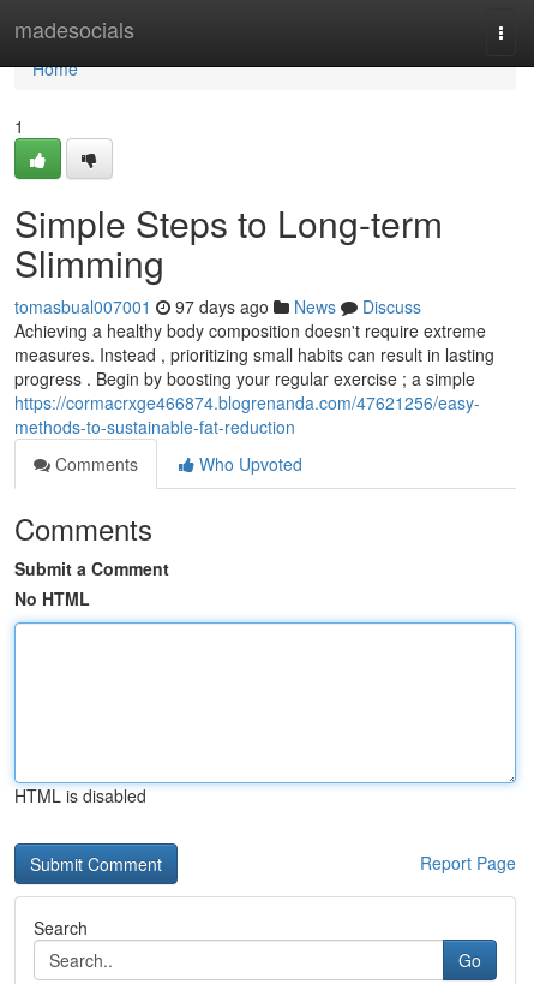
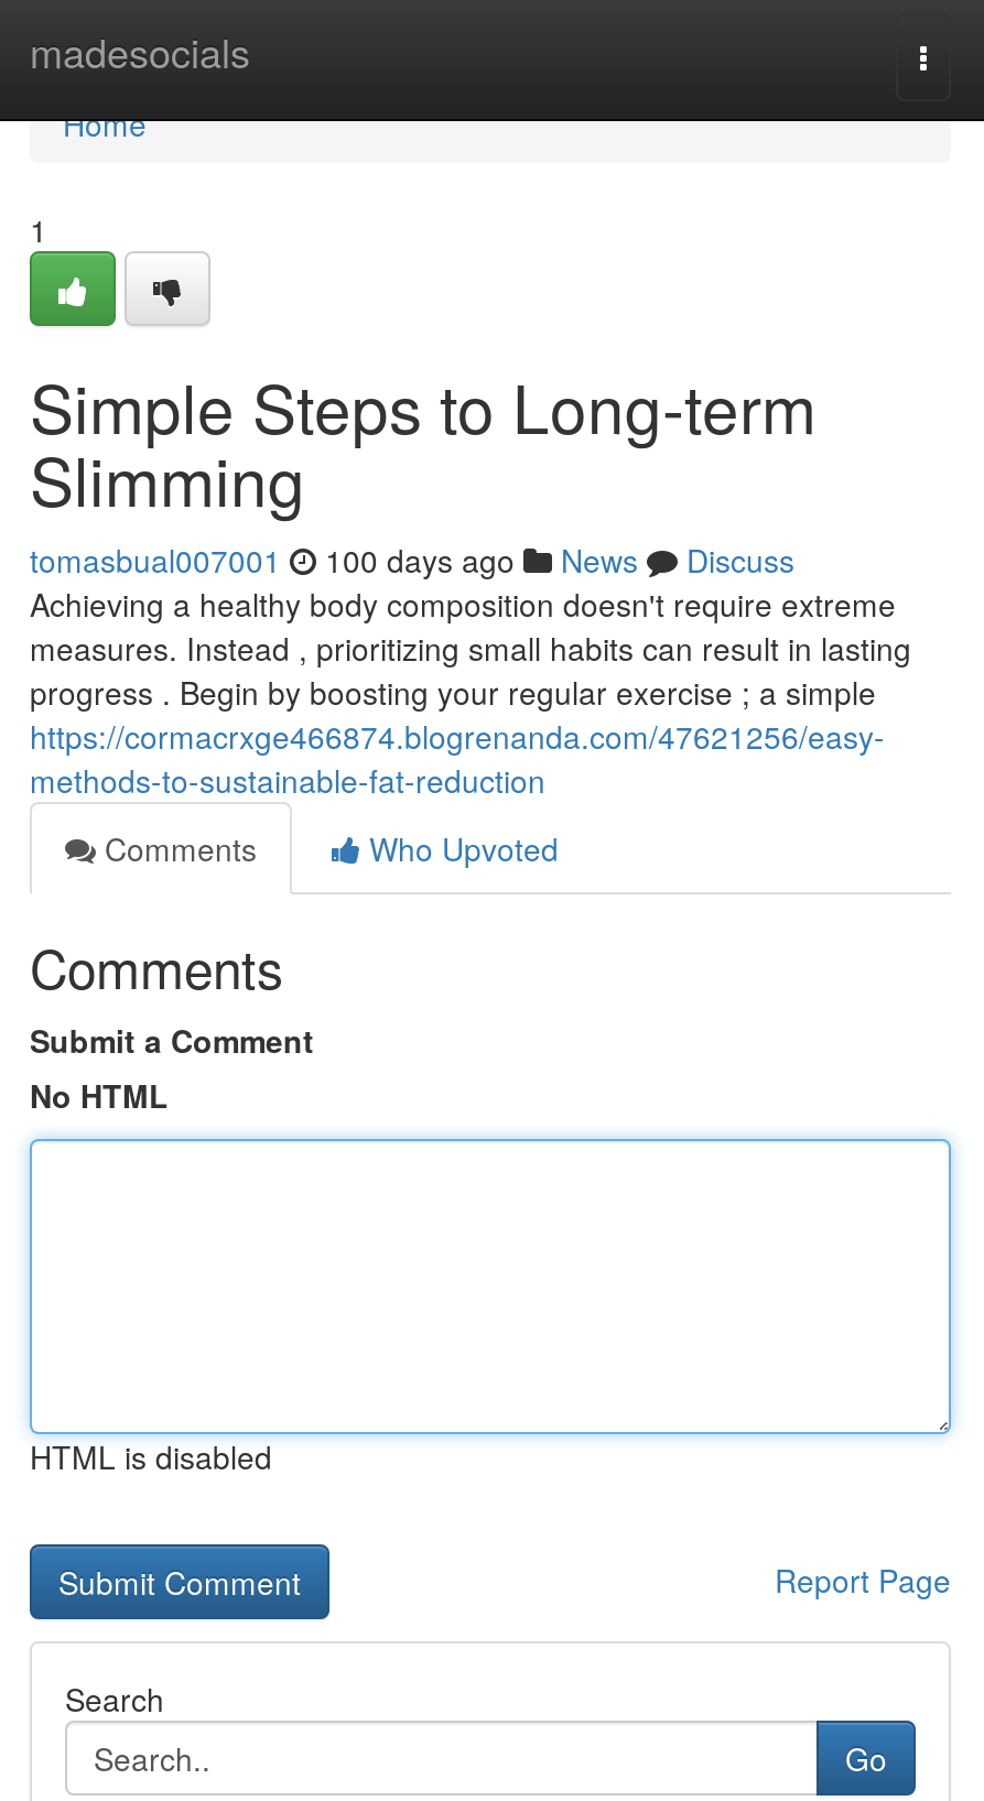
[14,294,421,318] tomasbual007001 97 days ago News Discuss -> [30,538,794,582] tomasbual007001 100 days ago News Discuss

